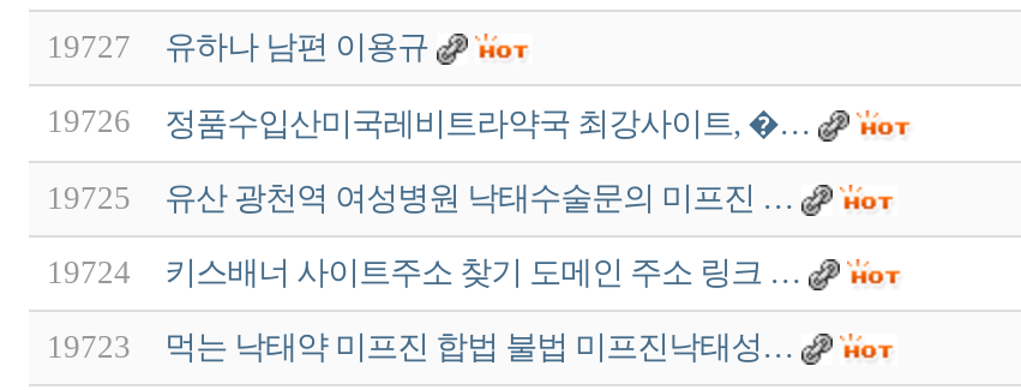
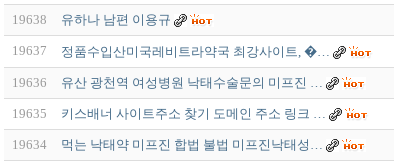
[47,29,429,65] 19727 유하나 남편 이용규 -> [11,12,171,27] 19638 유하나 남편 이용규
[47,103,131,139] 19726 -> [11,43,46,58] 19637
[47,180,794,216] 19725 유산 광천역 여성병원 낙태수술문의 미프진 … -> [11,75,323,90] 19636 유산 광천역 여성병원 낙태수술문의 미프진 …
[47,254,801,290] 19724 키스배너 사이트주소 찾기 도메인 주소 링크 … -> [11,106,326,121] 19635 키스배너 사이트주소 찾기 도메인 주소 링크 …
[47,329,794,365] 19723 먹는 낙태약 미프진 합법 불법 미프진낙태성… -> [11,137,323,152] 19634 먹는 낙태약 미프진 합법 불법 미프진낙태성…

